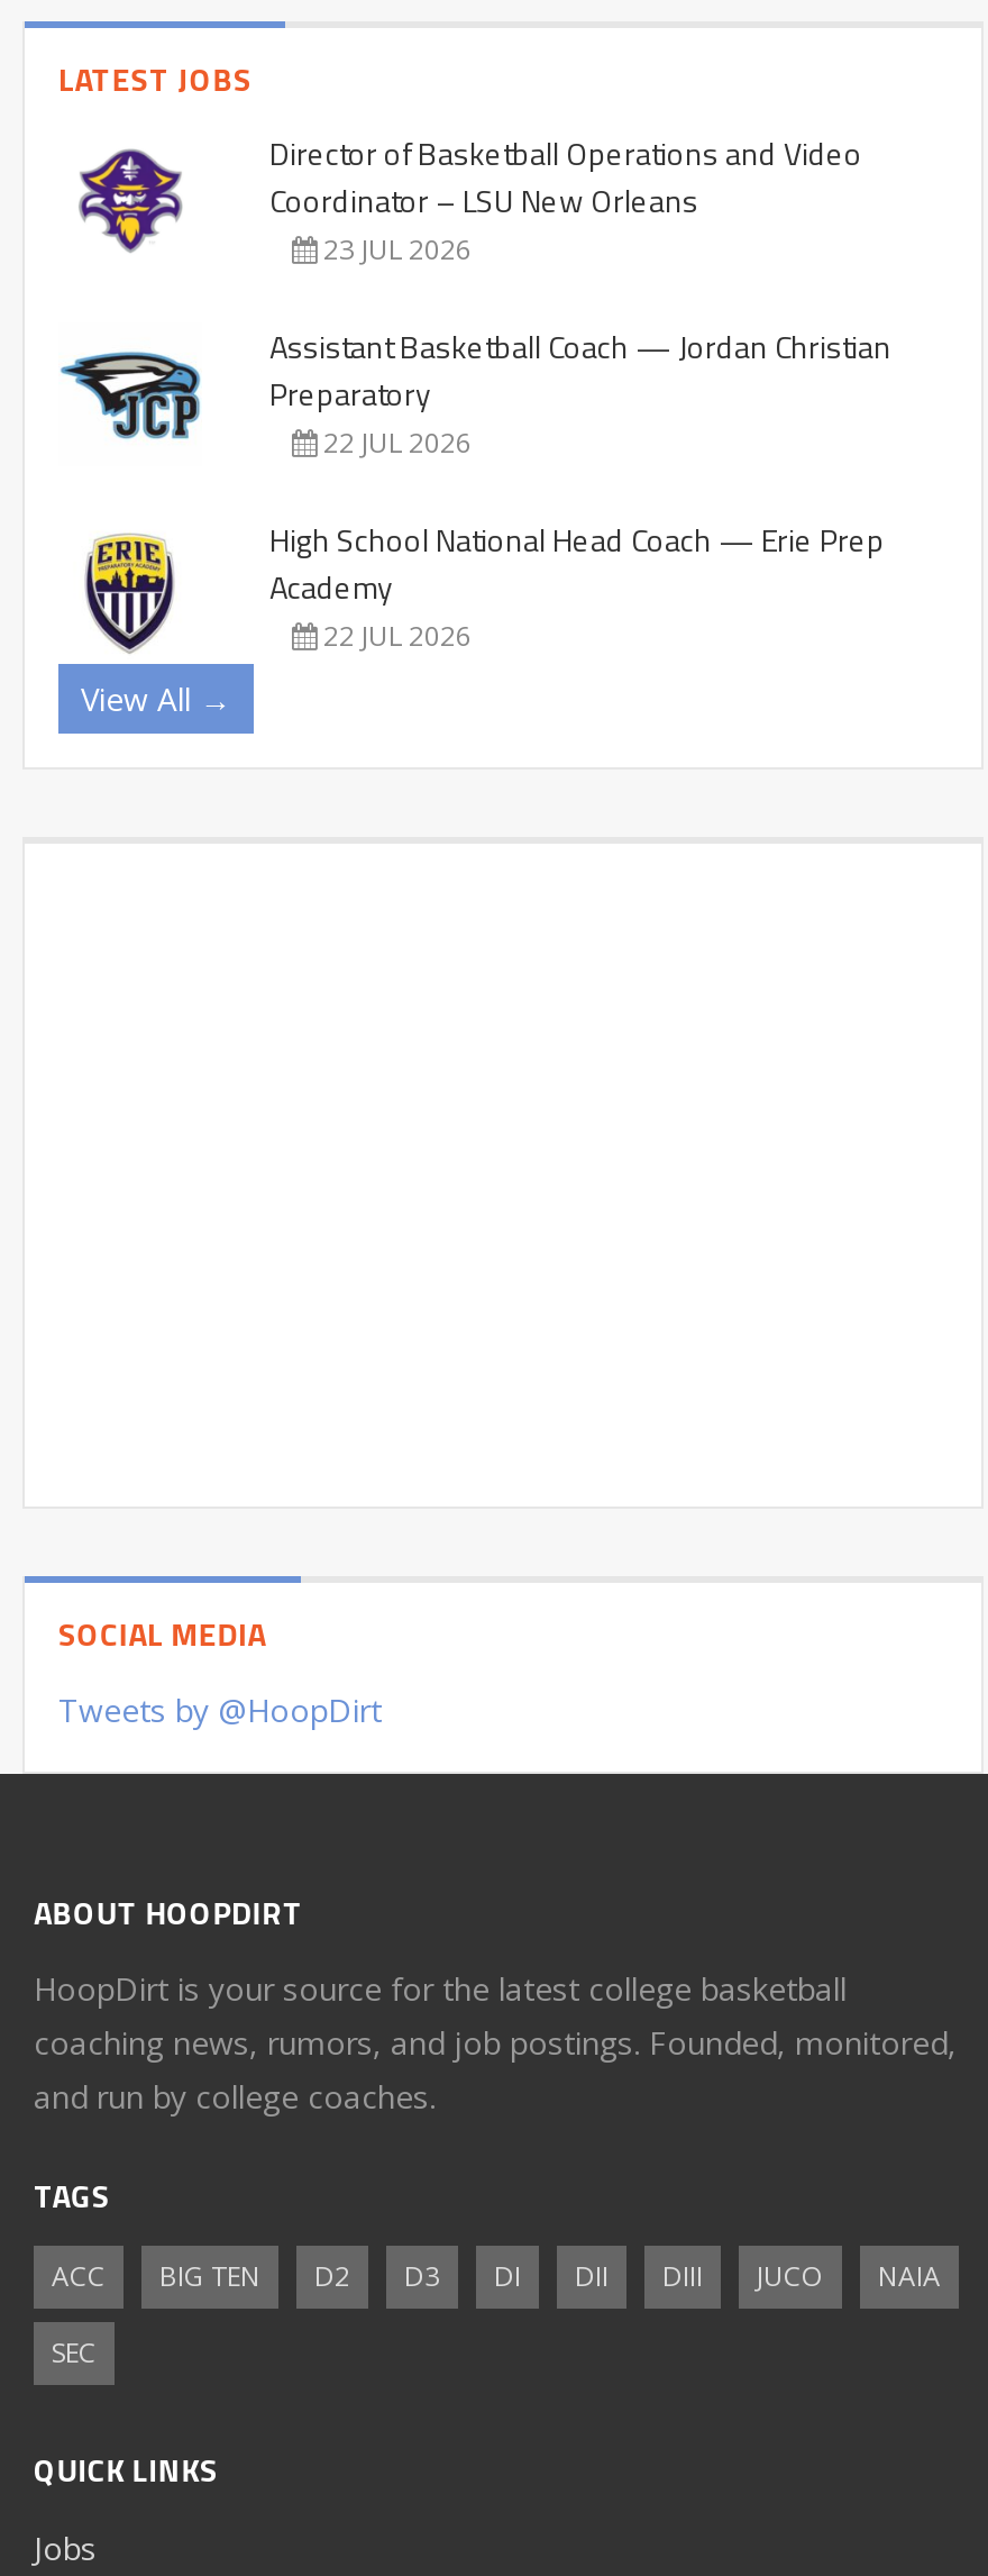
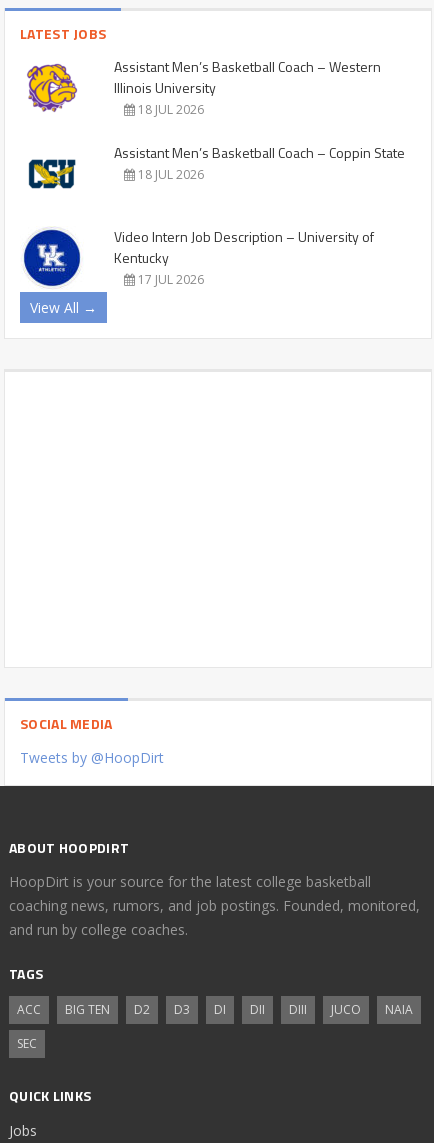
[76,129,862,268] [image] | Director of Basketball Operations and Video | Coordinator – LSU New Orleans | 23 JUL 2026 -> [26,56,381,118] [image] | Assistant Men’s Basketball Coach – Western | Illinois University | 18 JUL 2026
[58,322,891,461] [image] | Assistant Basketball Coach — Jordan Christian | Preparatory | 22 JUL 2026 -> [22,142,405,192] [image] | Assistant Men’s Basketball Coach – Coppin State | 18 JUL 2026
[67,515,885,655] [image] | High School National Head Coach — Erie Prep | Academy | 22 JUL 2026 -> [23,226,374,288] [image] | Video Intern Job Description – University of | Kentucky | 17 JUL 2026

